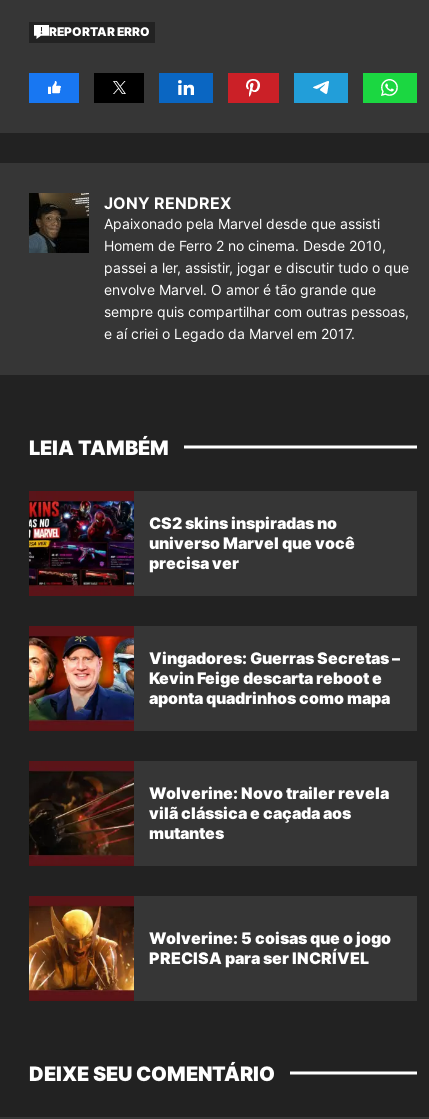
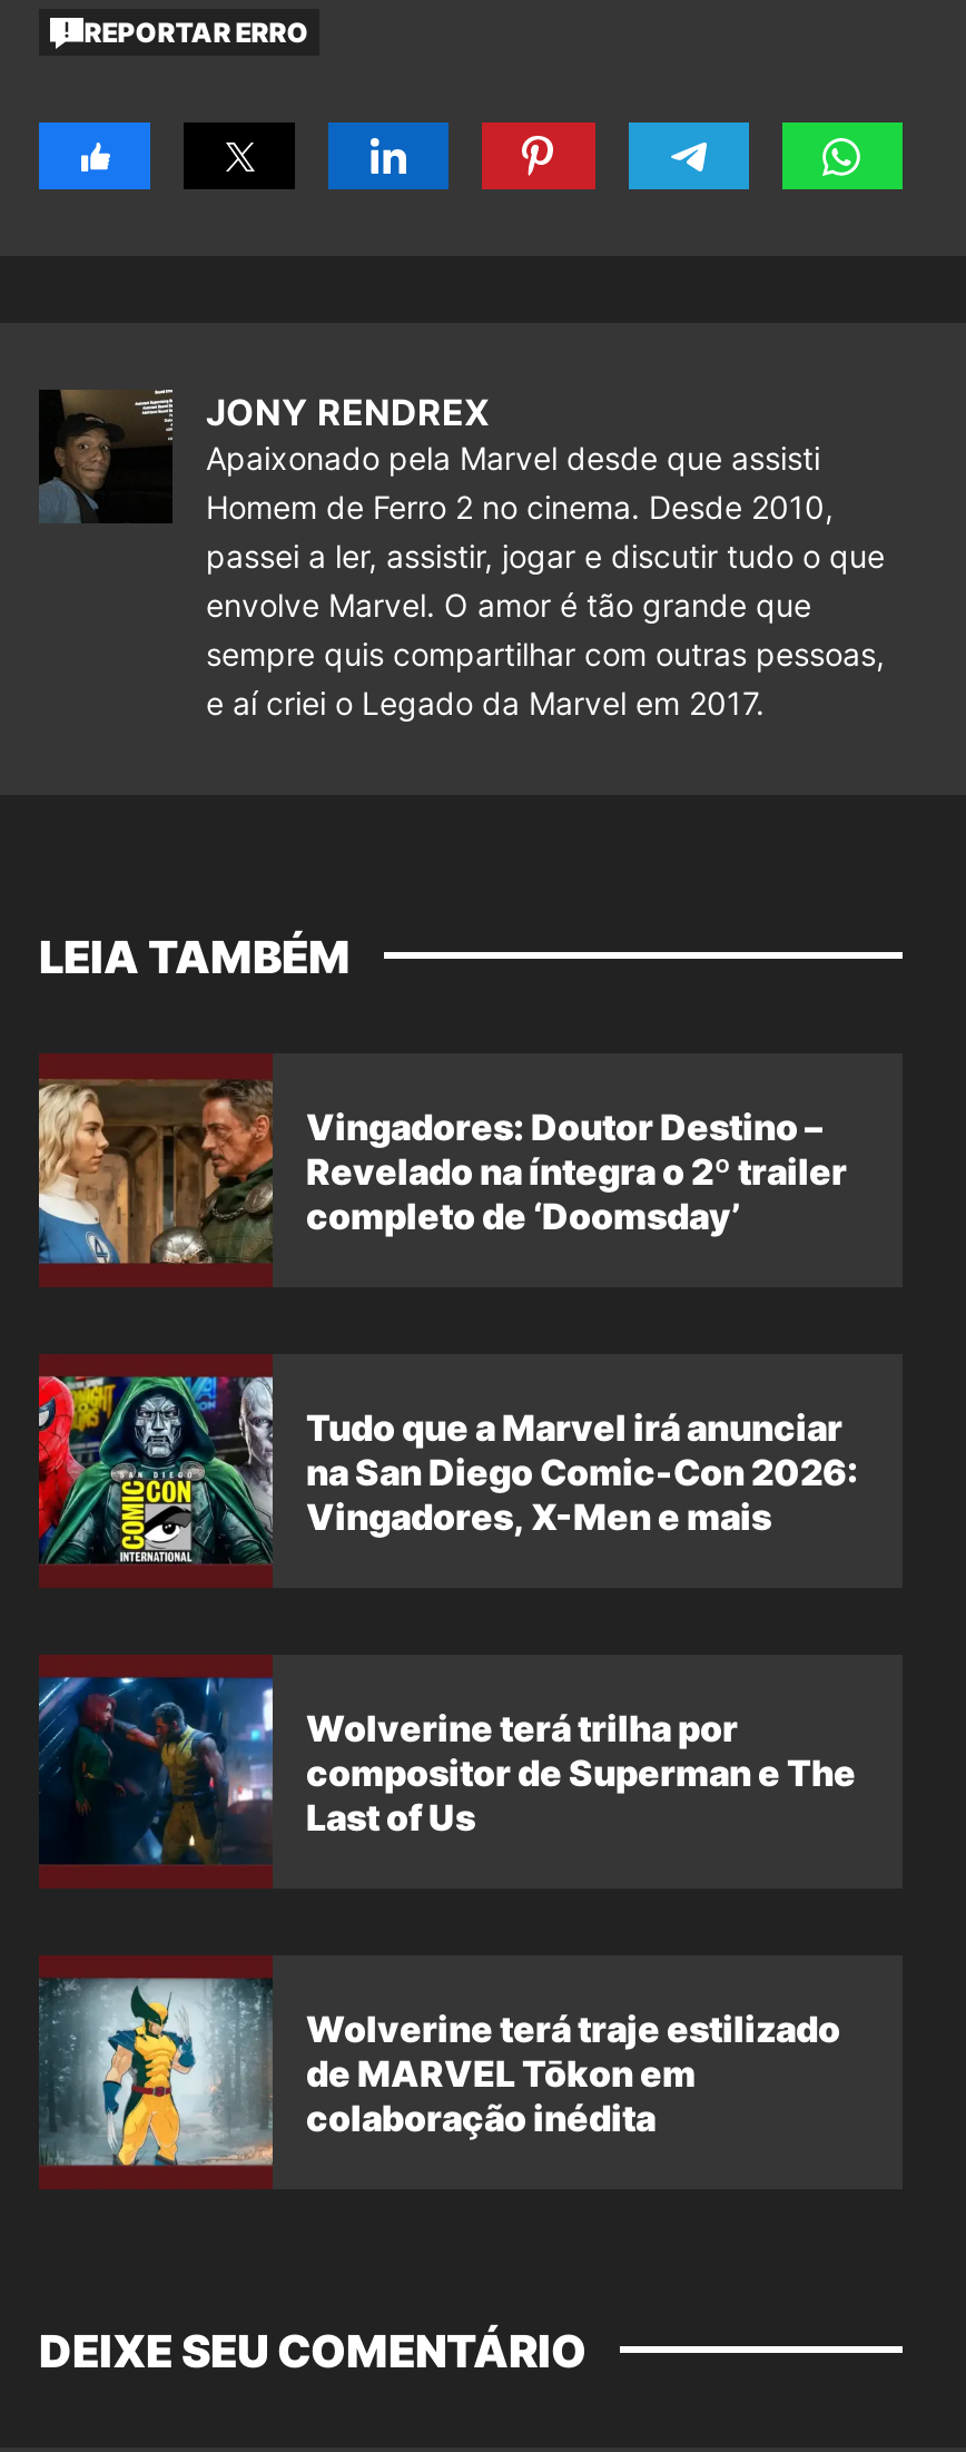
[28,500,355,586] [image] | CS2 skins inspiradas no | universo Marvel que você | precisa ver -> [37,1078,847,1265] [image] | Vingadores: Doutor Destino – | Revelado na íntegra o 2º trailer | completo de ‘Doomsday’
[28,635,400,720] [image] | Vingadores: Guerras Secretas – | Kevin Feige descarta reboot e | aponta quadrinhos como mapa -> [37,1374,858,1563] [image] | Tudo que a Marvel irá anunciar | na San Diego Comic-Con 2026: | Vingadores, X-Men e mais
[29,770,389,855] [image] | Wolverine: Novo trailer revela | vilã clássica e caçada aos | mutantes -> [37,1675,856,1866] [image] | Wolverine terá trilha por | compositor de Superman e The | Last of Us
[28,905,391,991] [image] | Wolverine: 5 coisas que o jogo | PRECISA para ser INCRÍVEL -> [39,1975,840,2167] [image] | Wolverine terá traje estilizado | de MARVEL Tōkon em | colaboração inédita

